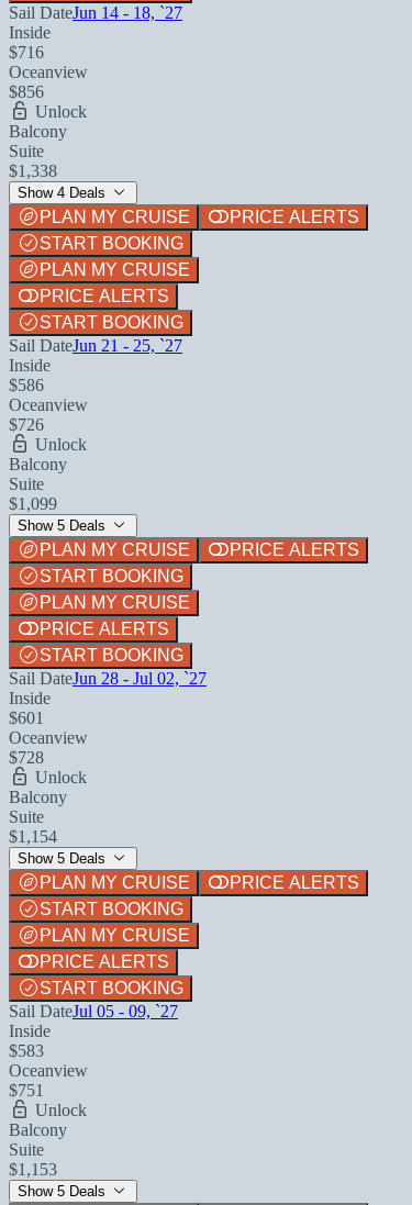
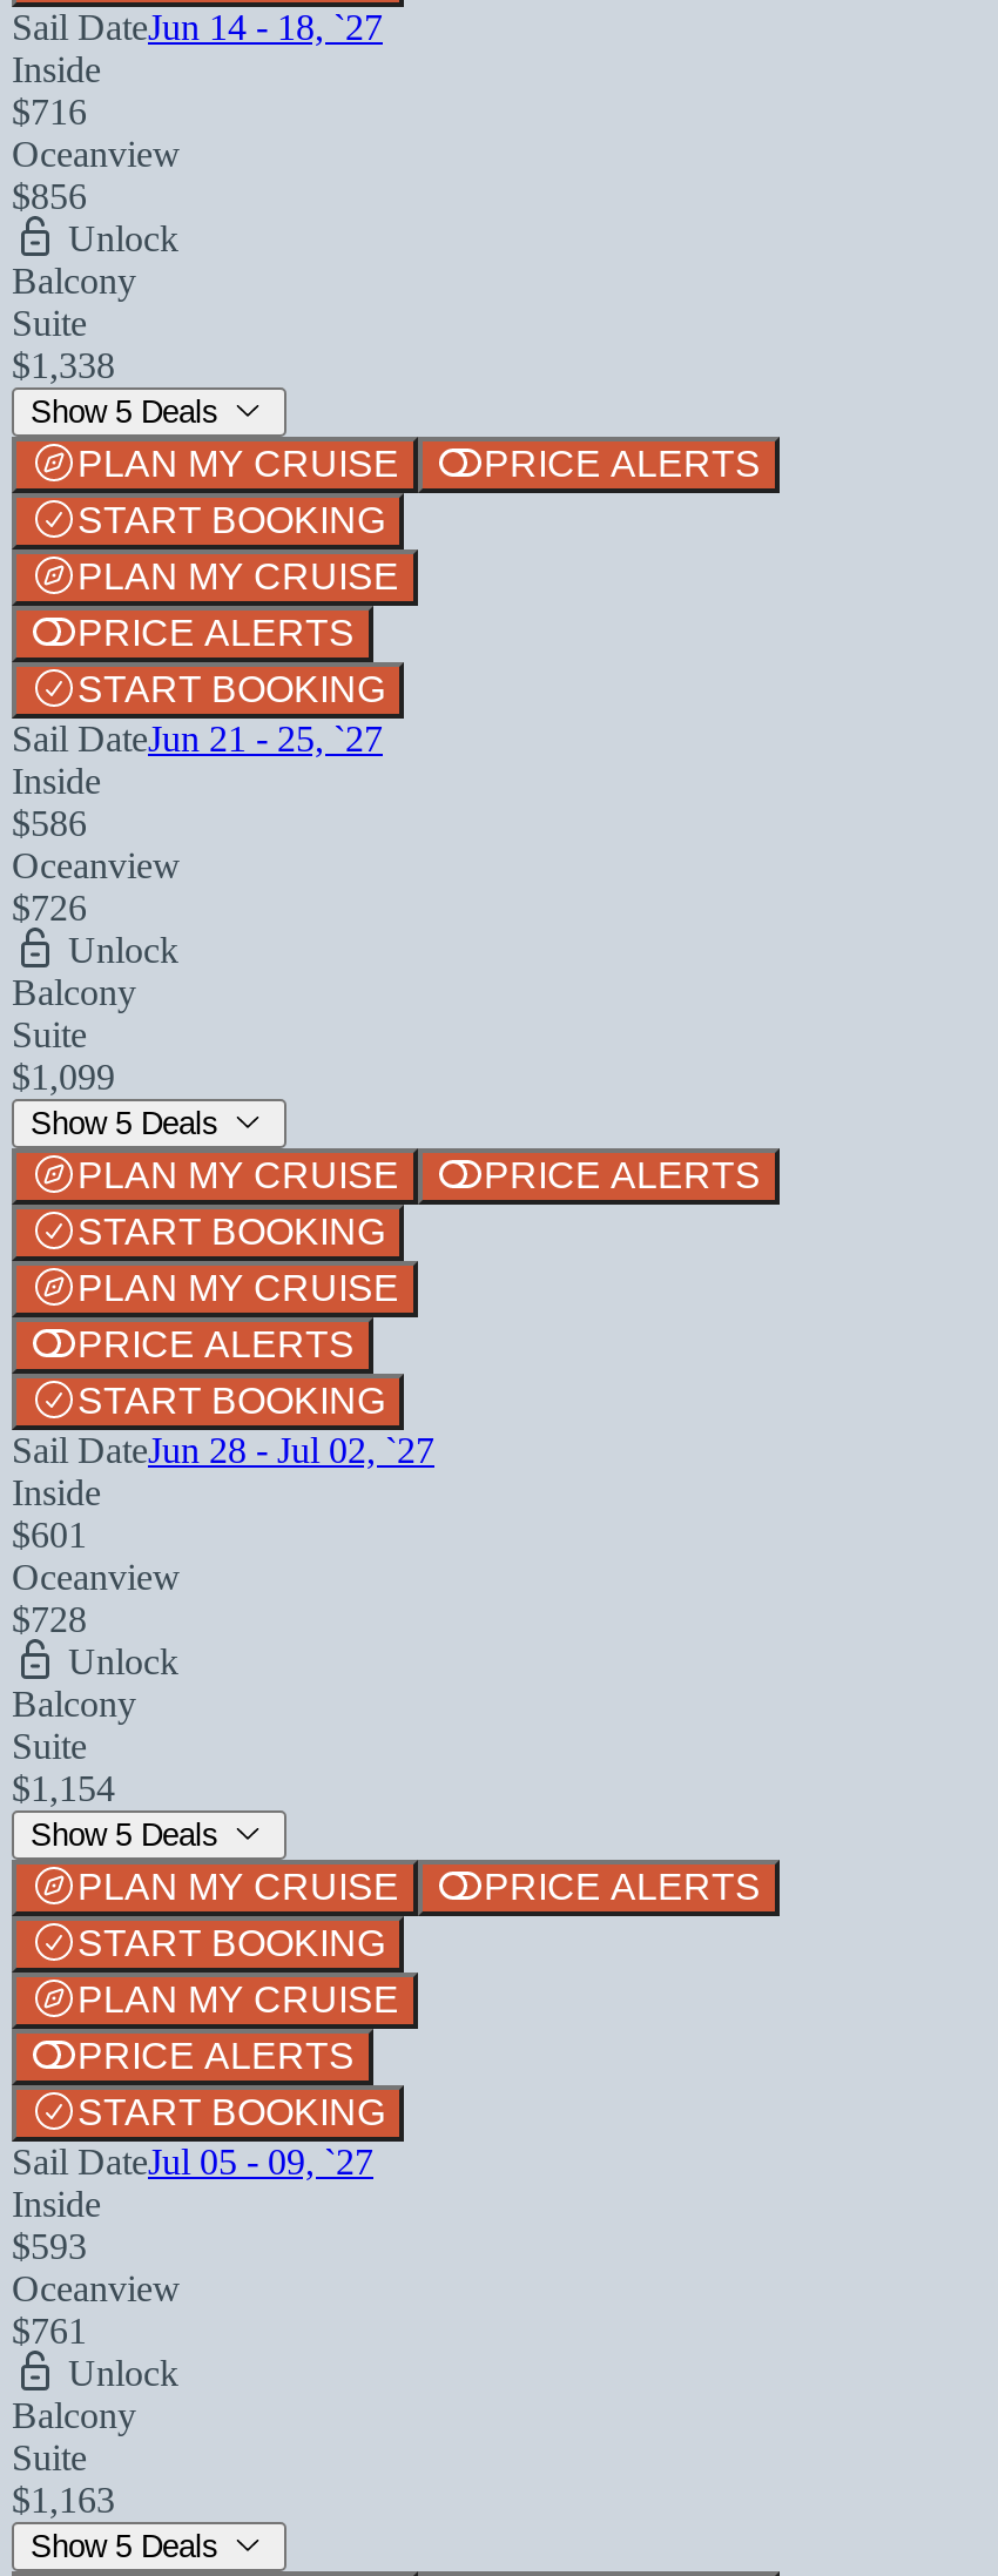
[18,184,110,201] Show 4 Deals -> [31,394,228,429] Show 5 Deals
[9,1041,44,1060] $583 -> [12,2226,87,2266] $593
[9,1081,44,1099] $751 -> [12,2310,87,2350] $761
[9,1160,57,1178] $1,153 -> [12,2479,115,2519] $1,163

